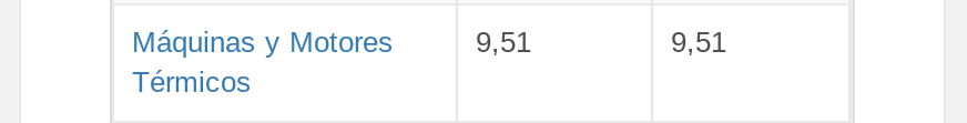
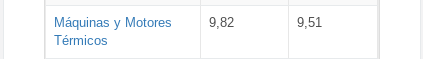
[476,25,531,59] 9,51 -> [209,15,234,30] 9,82

